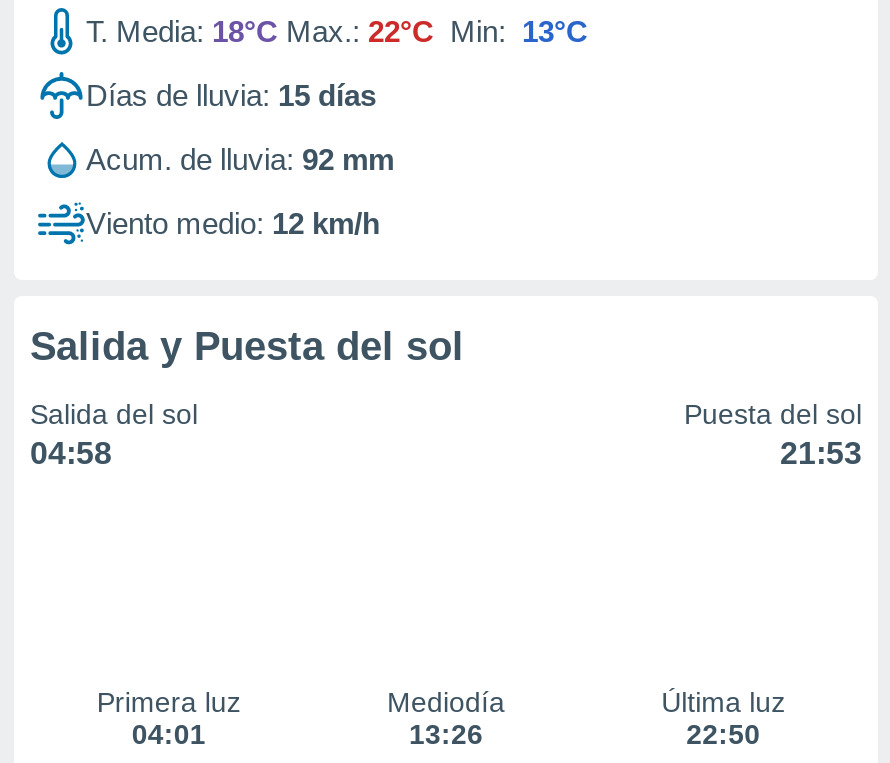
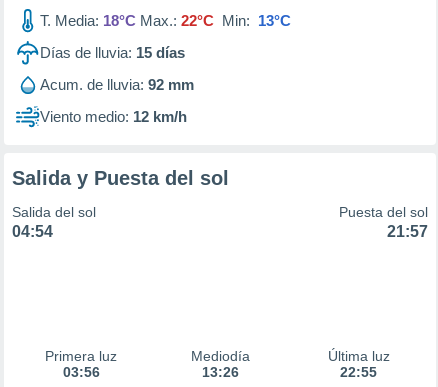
[30,436,112,470] 04:58 -> [12,223,53,240] 04:54
[780,436,862,470] 21:53 -> [387,223,428,240] 21:57
[132,718,206,750] 04:01 -> [63,364,100,380] 03:56
[686,718,760,750] 22:50 -> [340,364,377,380] 22:55

